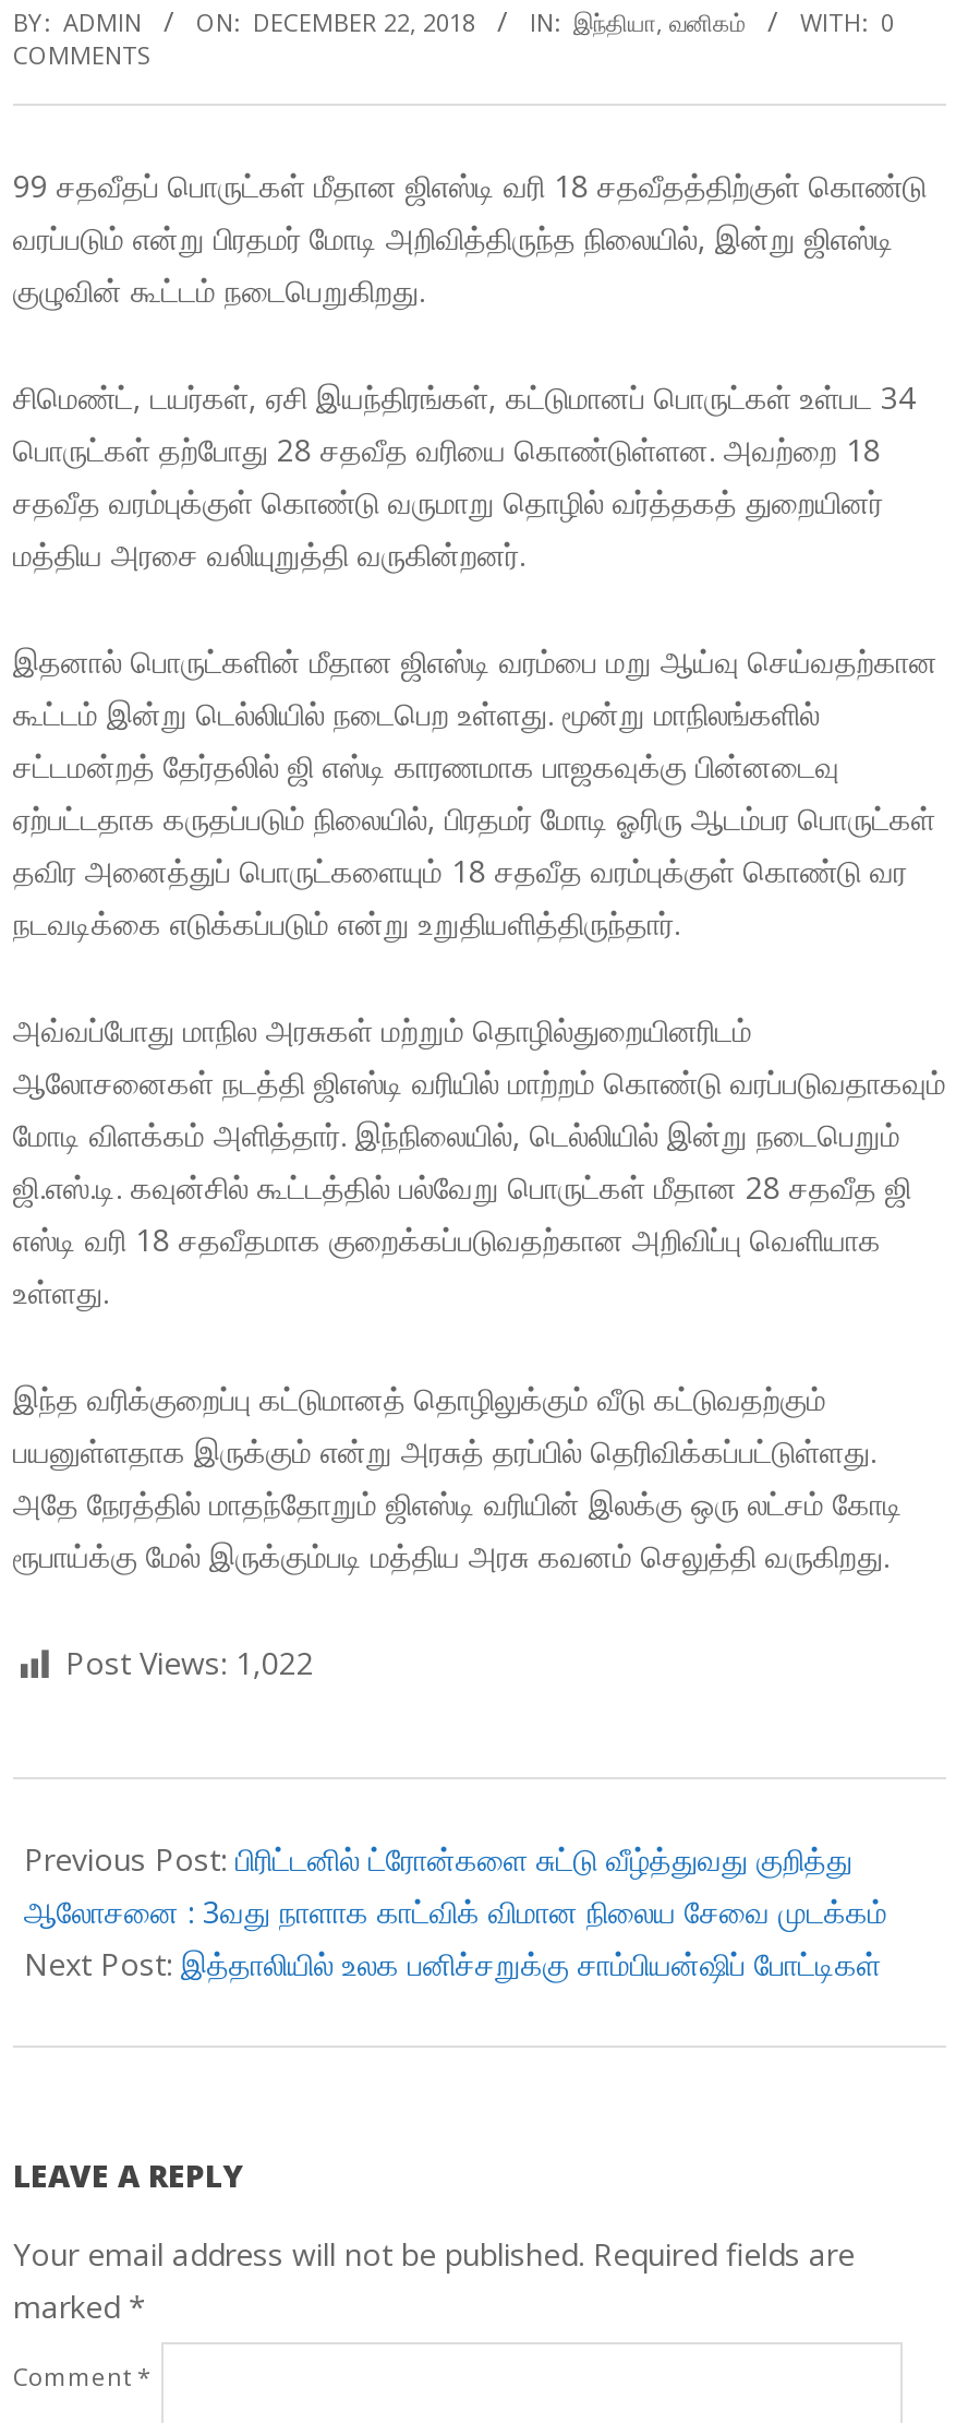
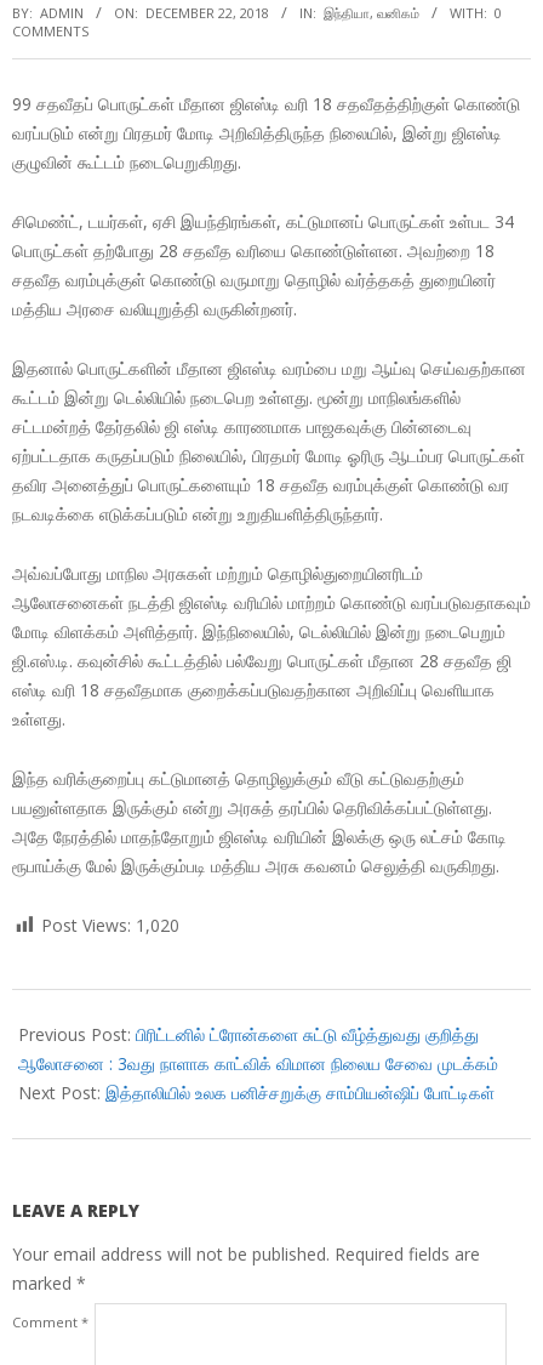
[65,1642,314,1684] Post Views: 1,022 -> [41,913,179,936] Post Views: 1,020

